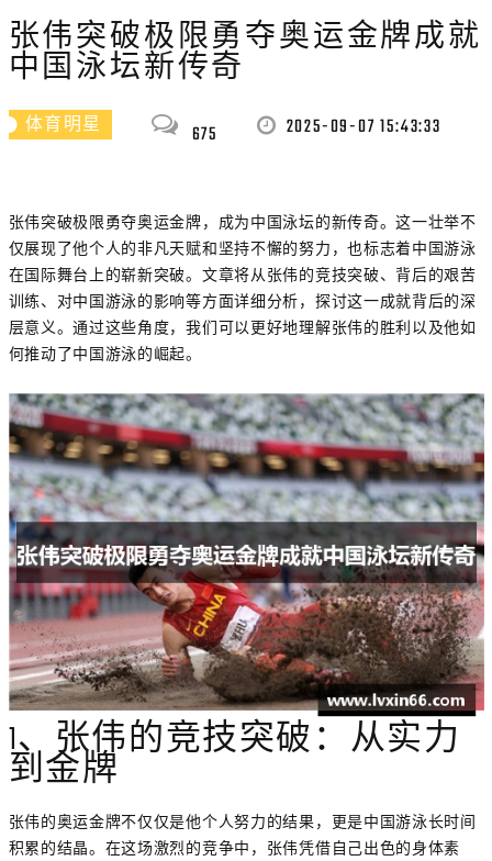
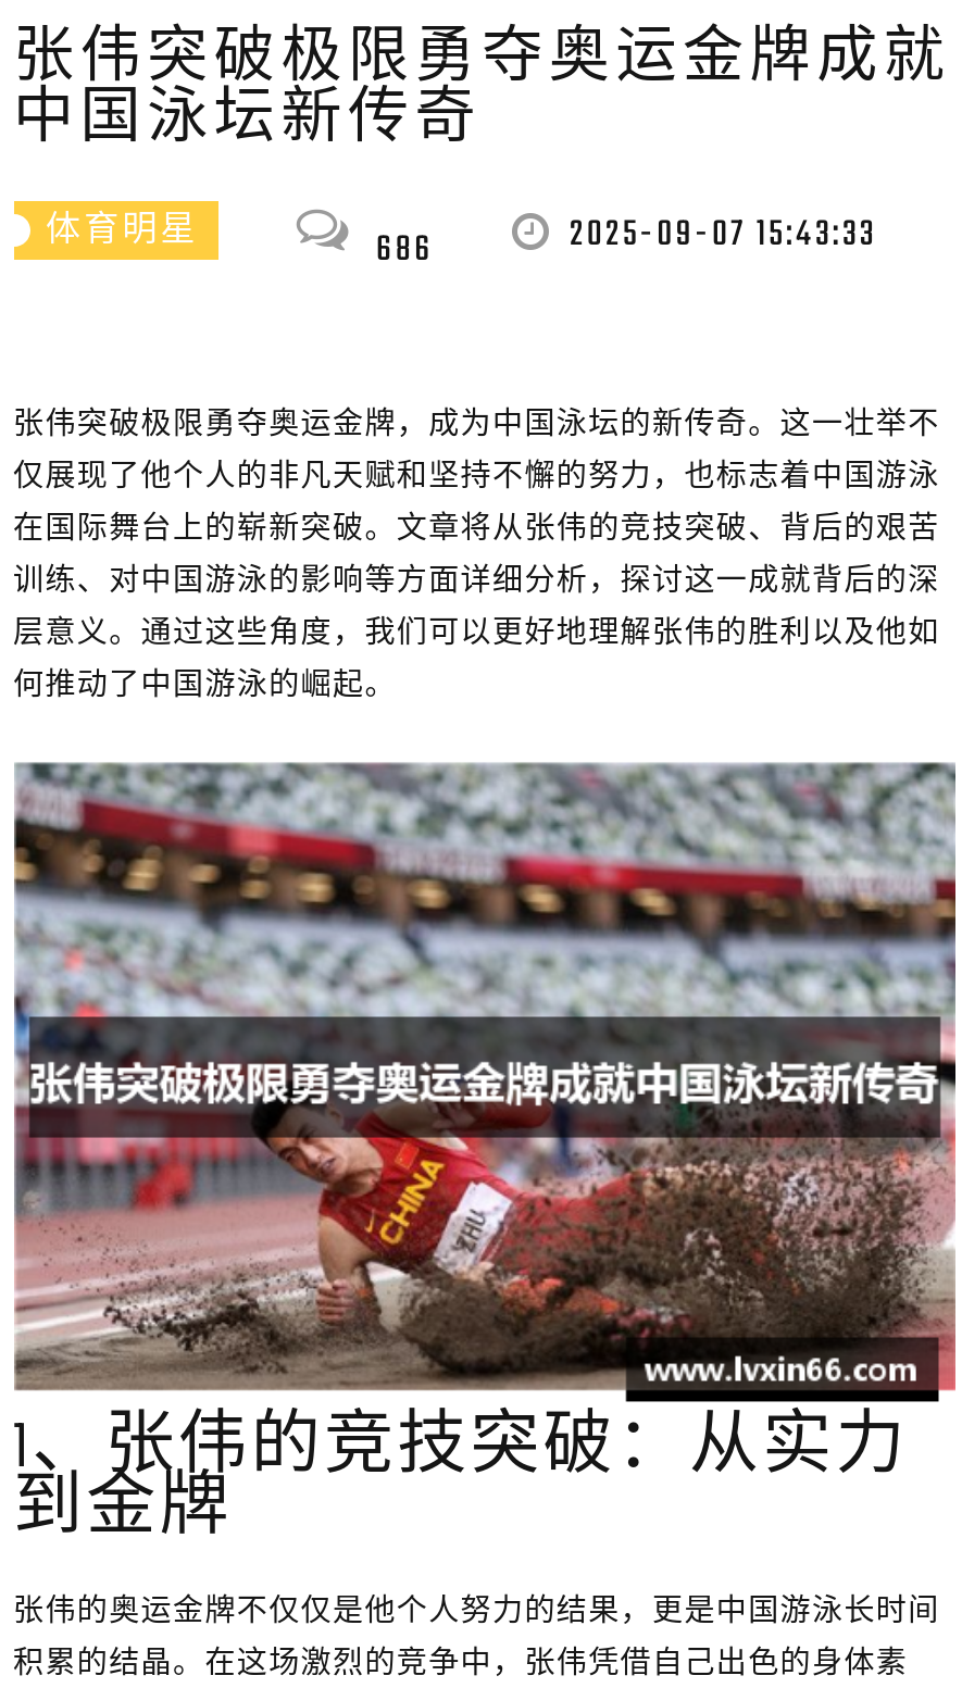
[192,121,217,150] 675 -> [376,223,433,280] 686

